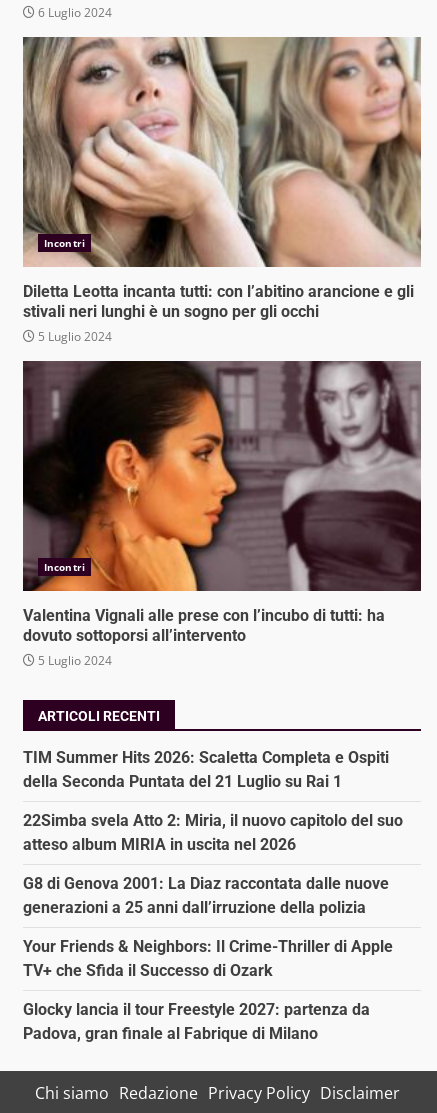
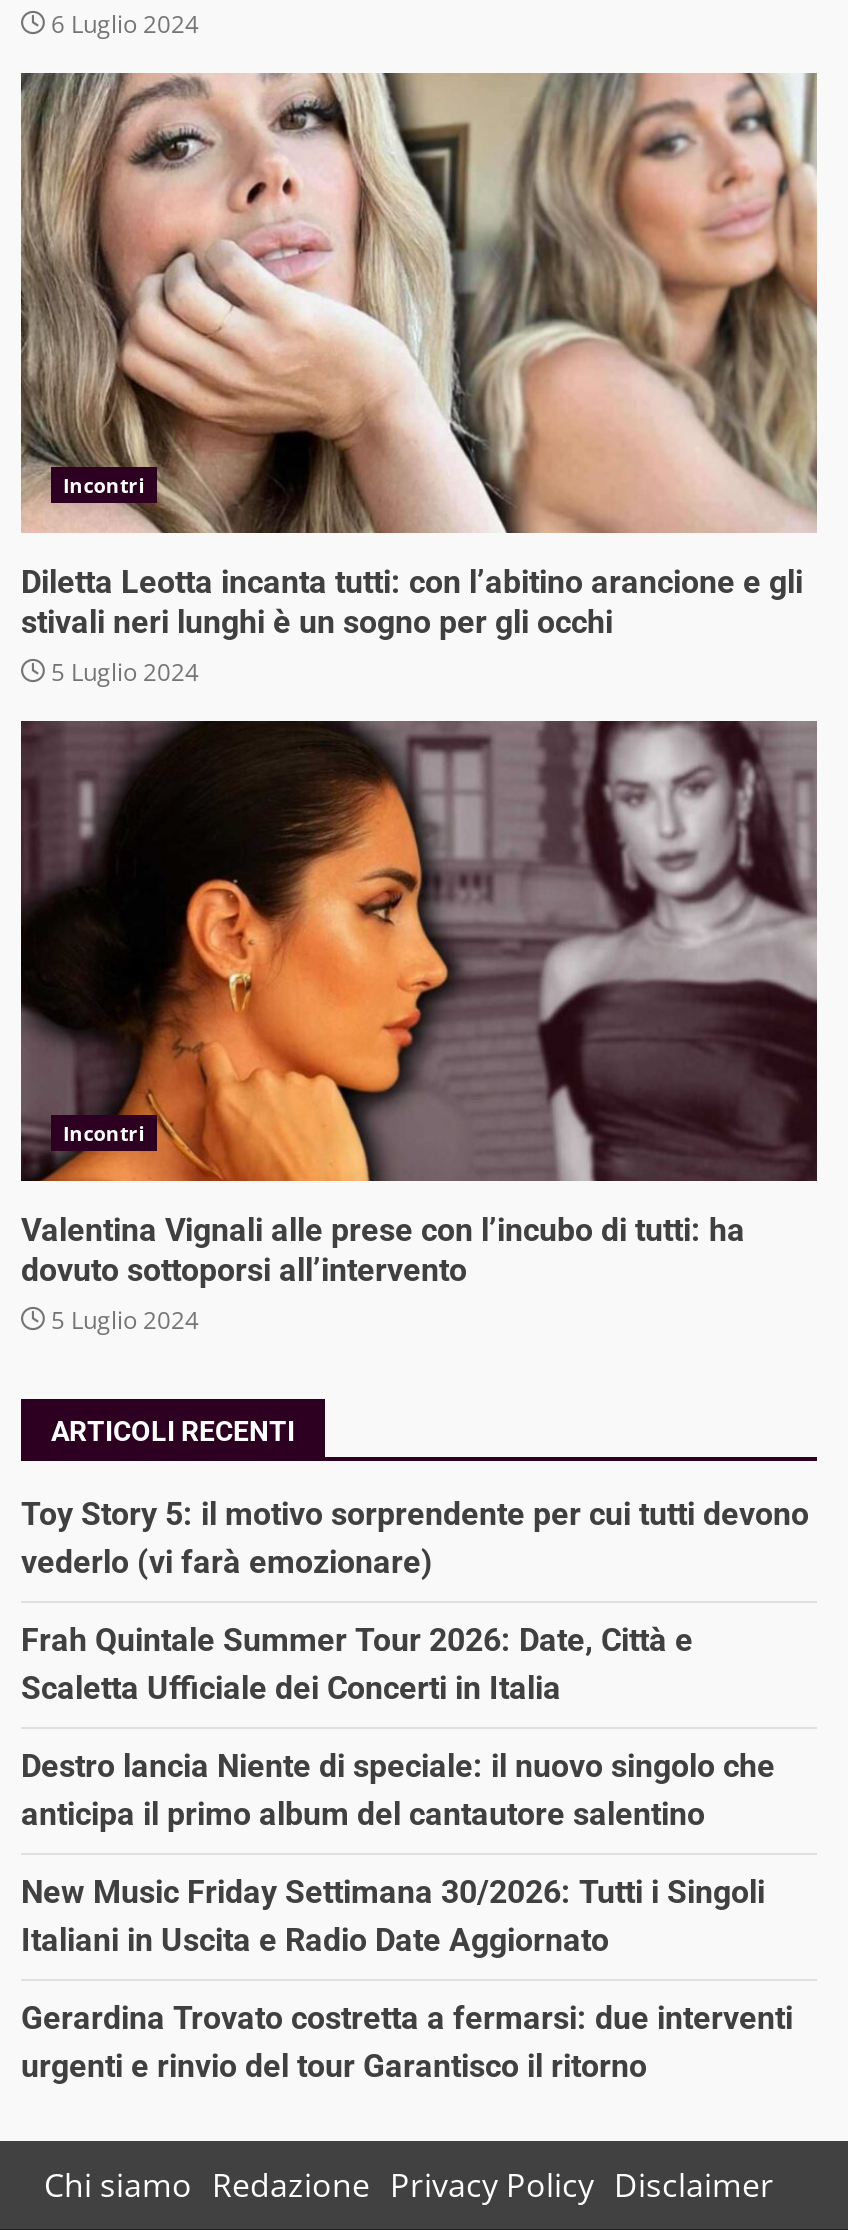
[23,748,389,791] TIM Summer Hits 2026: Scaletta Completa e Ospiti | della Seconda Puntata del 21 Luglio su Rai 1 -> [21,1496,809,1582] Toy Story 5: il motivo sorprendente per cui tutti devono | vederlo (vi farà emozionare)
[23,811,403,854] 22Simba svela Atto 2: Miria, il nuovo capitolo del suo | atteso album MIRIA in uscita nel 2026 -> [21,1622,693,1708] Frah Quintale Summer Tour 2026: Date, Città e | Scaletta Ufficiale dei Concerti in Italia
[23,874,389,917] G8 di Genova 2001: La Diaz raccontata dalle nuove | generazioni a 25 anni dall’irruzione della polizia -> [21,1748,775,1834] Destro lancia Niente di speciale: il nuovo singolo che | anticipa il primo album del cantautore salentino
[23,937,393,980] Your Friends & Neighbors: Il Crime-Thriller di Apple | TV+ che Sfida il Successo di Ozark -> [21,1874,765,1960] New Music Friday Settimana 30/2026: Tutti i Singoli | Italiani in Uscita e Radio Date Aggiornato
[23,1000,370,1043] Glocky lancia il tour Freestyle 2027: partenza da | Padova, gran finale al Fabrique di Milano -> [21,2000,793,2086] Gerardina Trovato costretta a fermarsi: due interventi | urgenti e rinvio del tour Garantisco il ritorno

